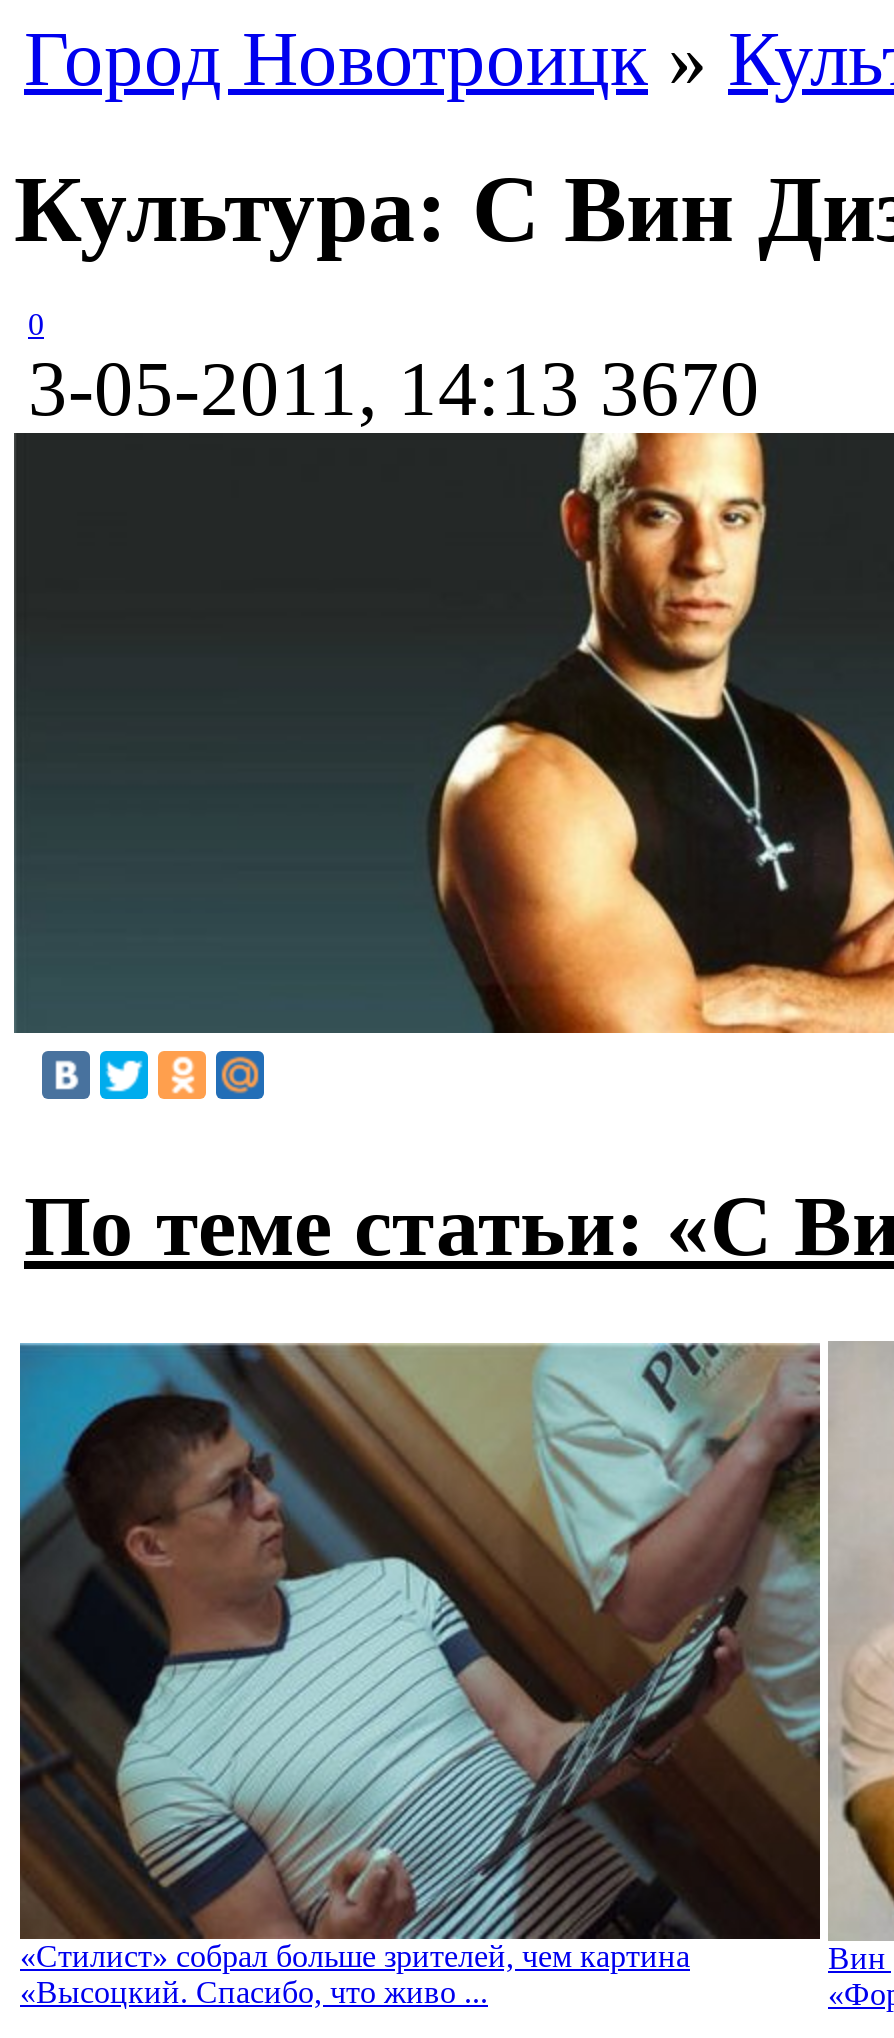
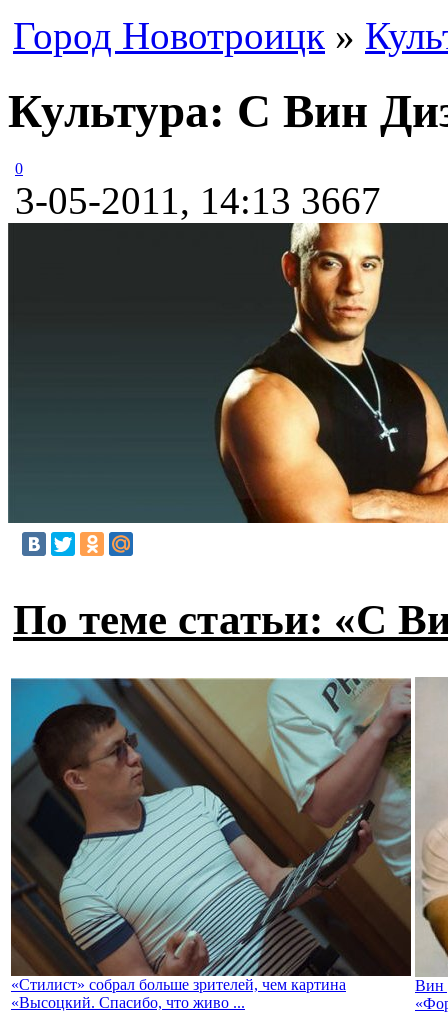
[28,345,760,431] 3-05-2011, 14:13 3670 -> [15,179,381,222] 3-05-2011, 14:13 3667

